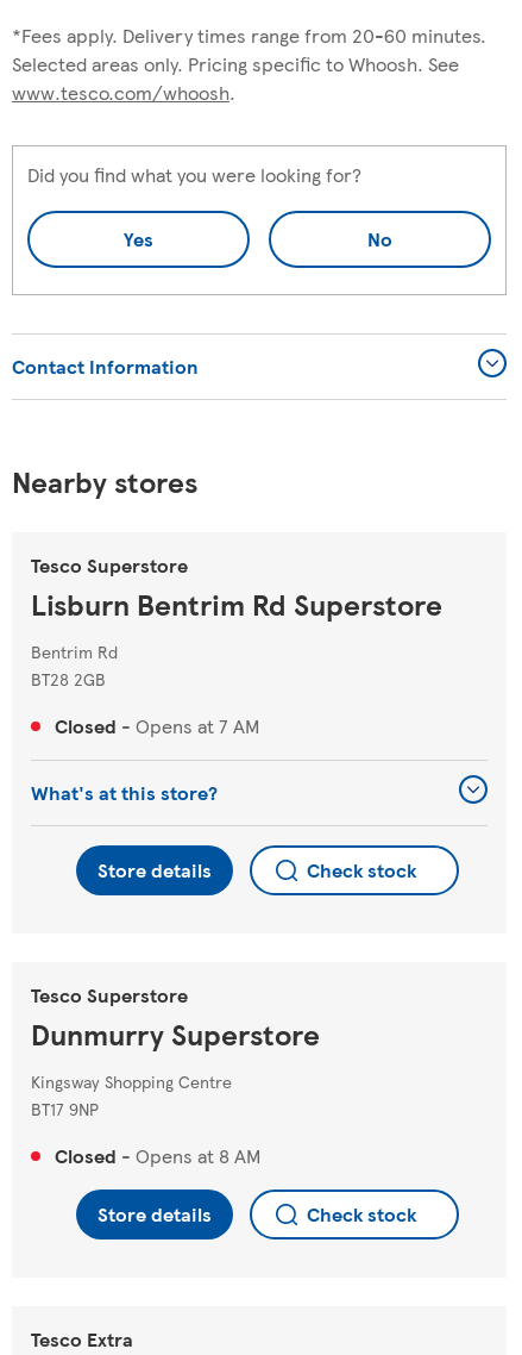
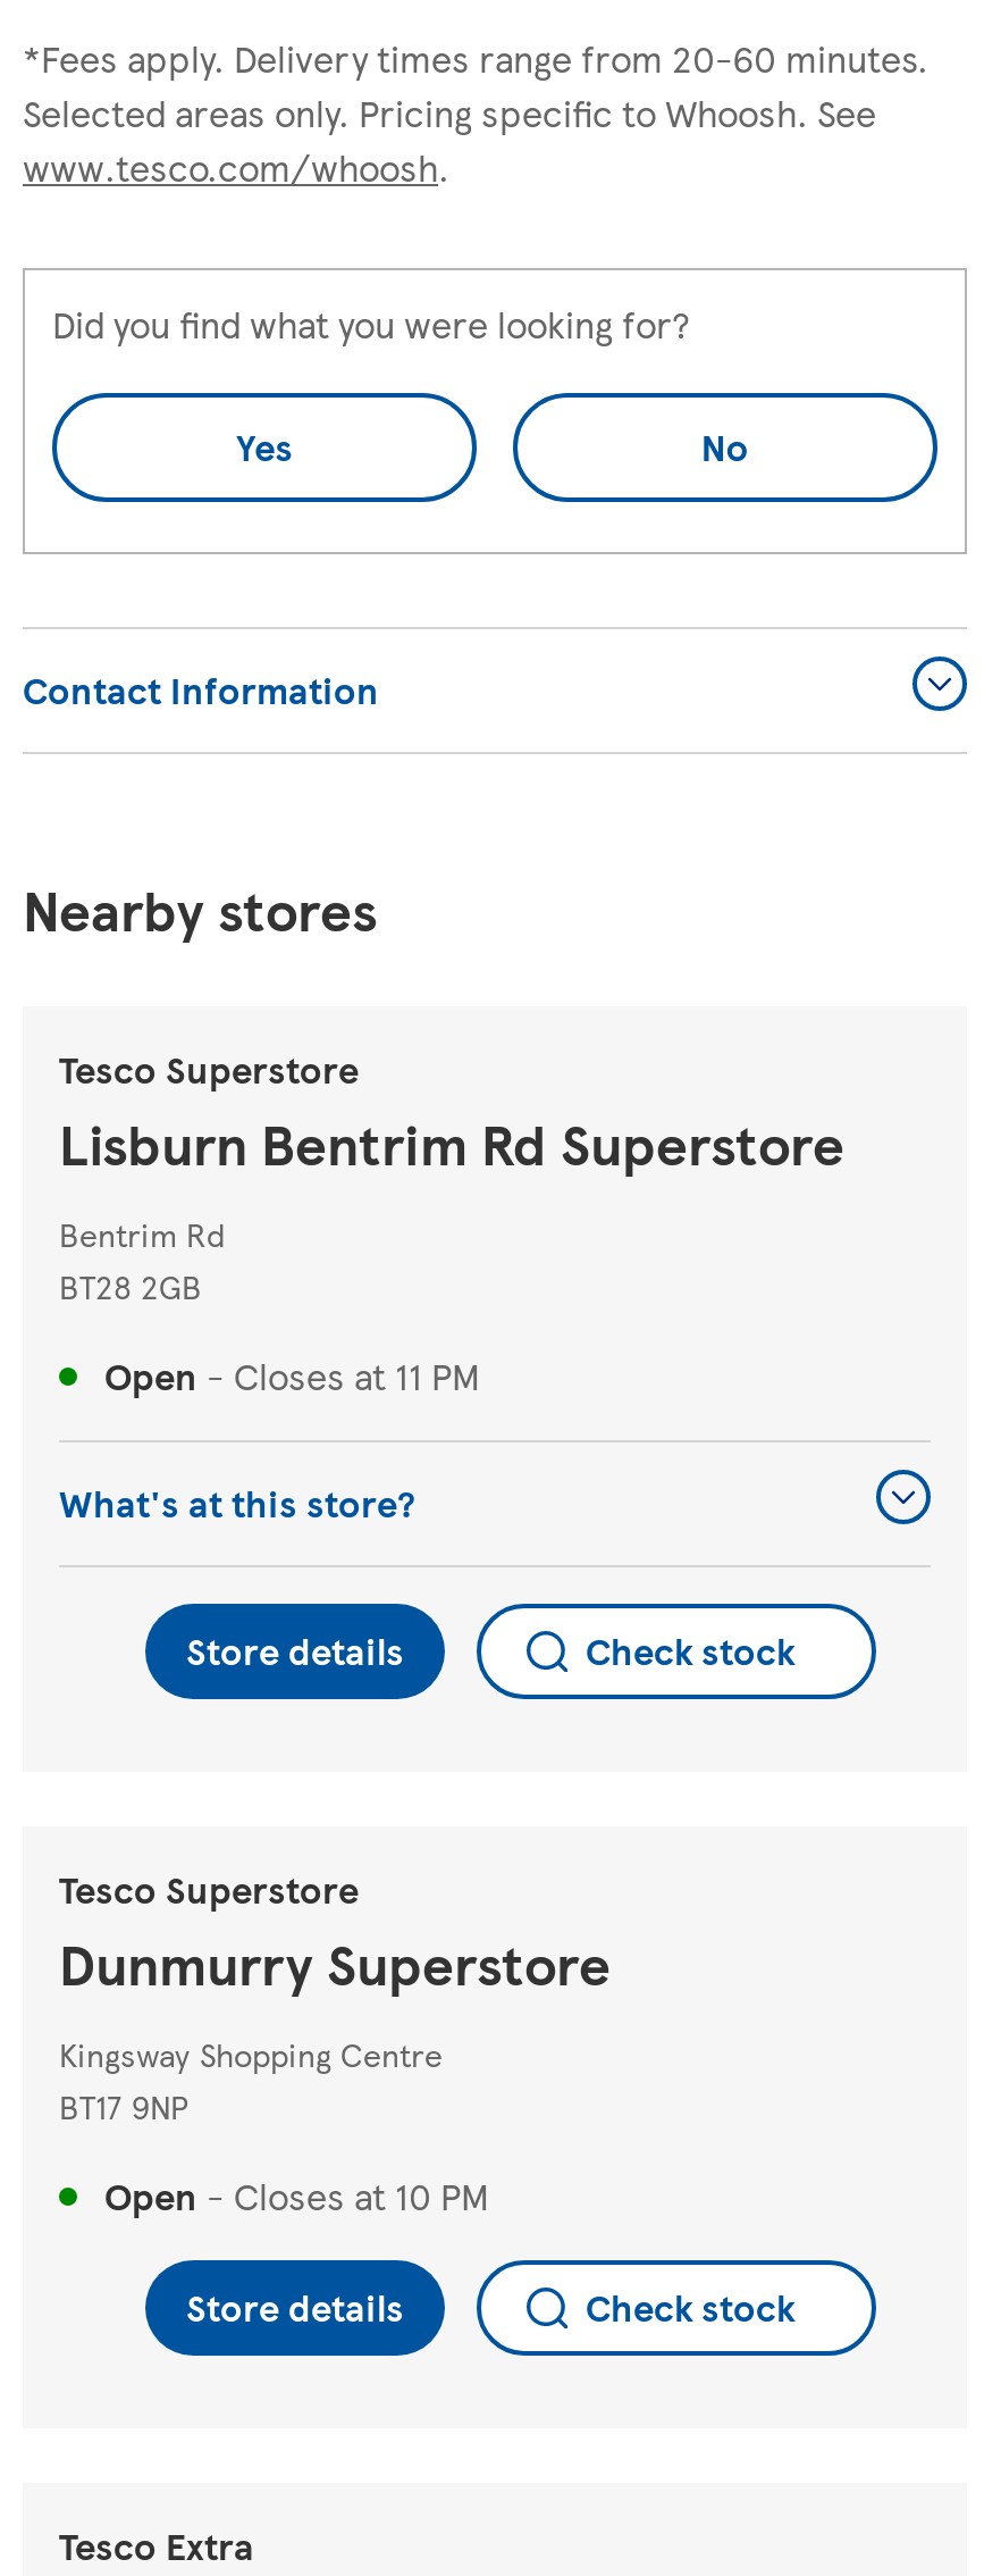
[55,712,259,739] Closed - Opens at 7 AM -> [104,1348,479,1401] Open - Closes at 11 PM
[55,1141,260,1169] Closed - Opens at 8 AM -> [104,2168,488,2221] Open - Closes at 10 PM

